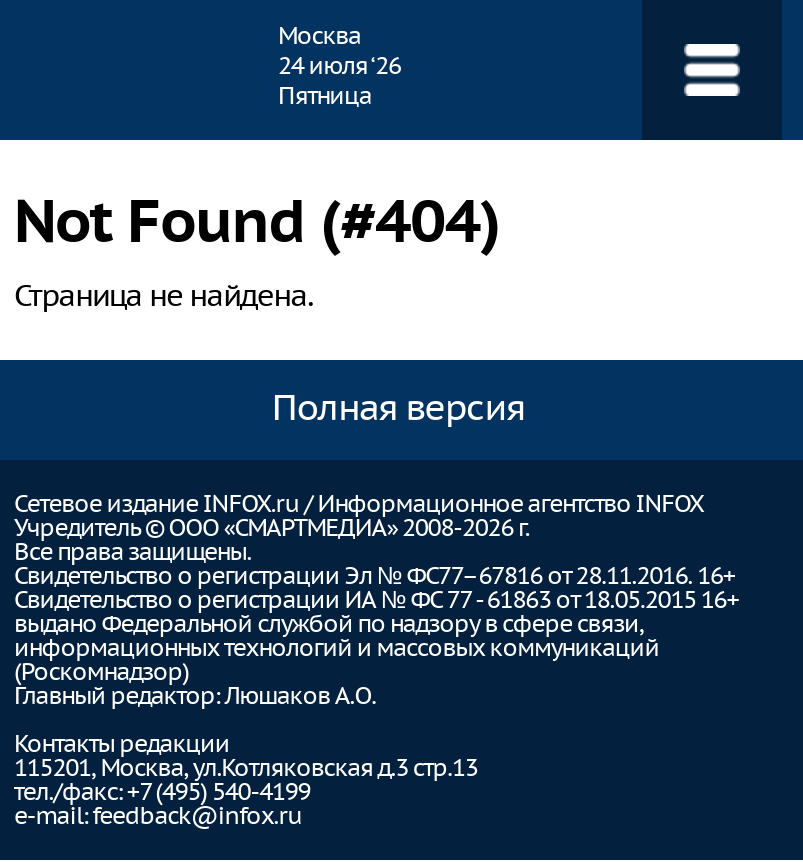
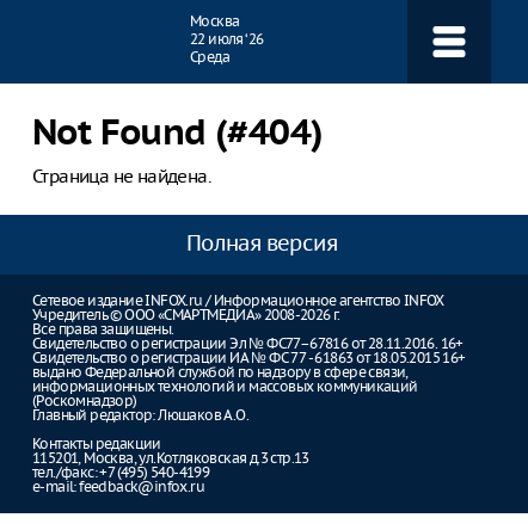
[278,50,401,110] 24 июля ‘26 | Пятница -> [190,30,263,66] 22 июля ‘26 | Среда

